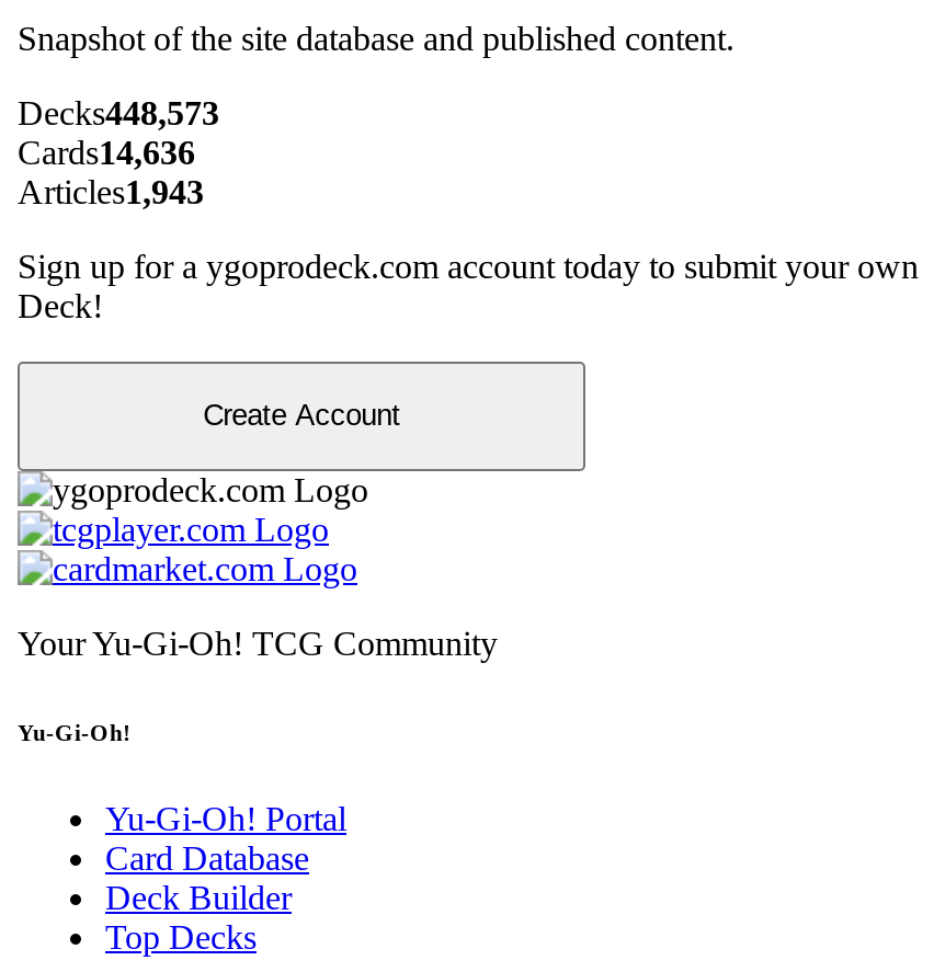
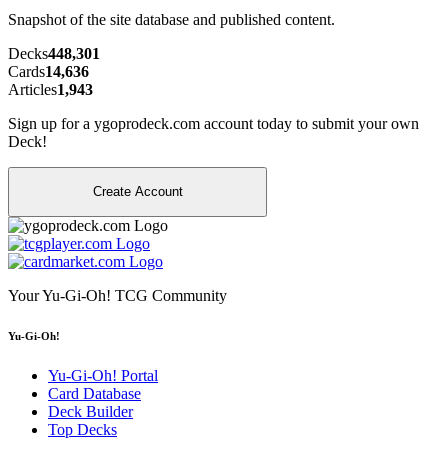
[18,94,219,131] Decks448,573 -> [8,45,100,62] Decks448,301

